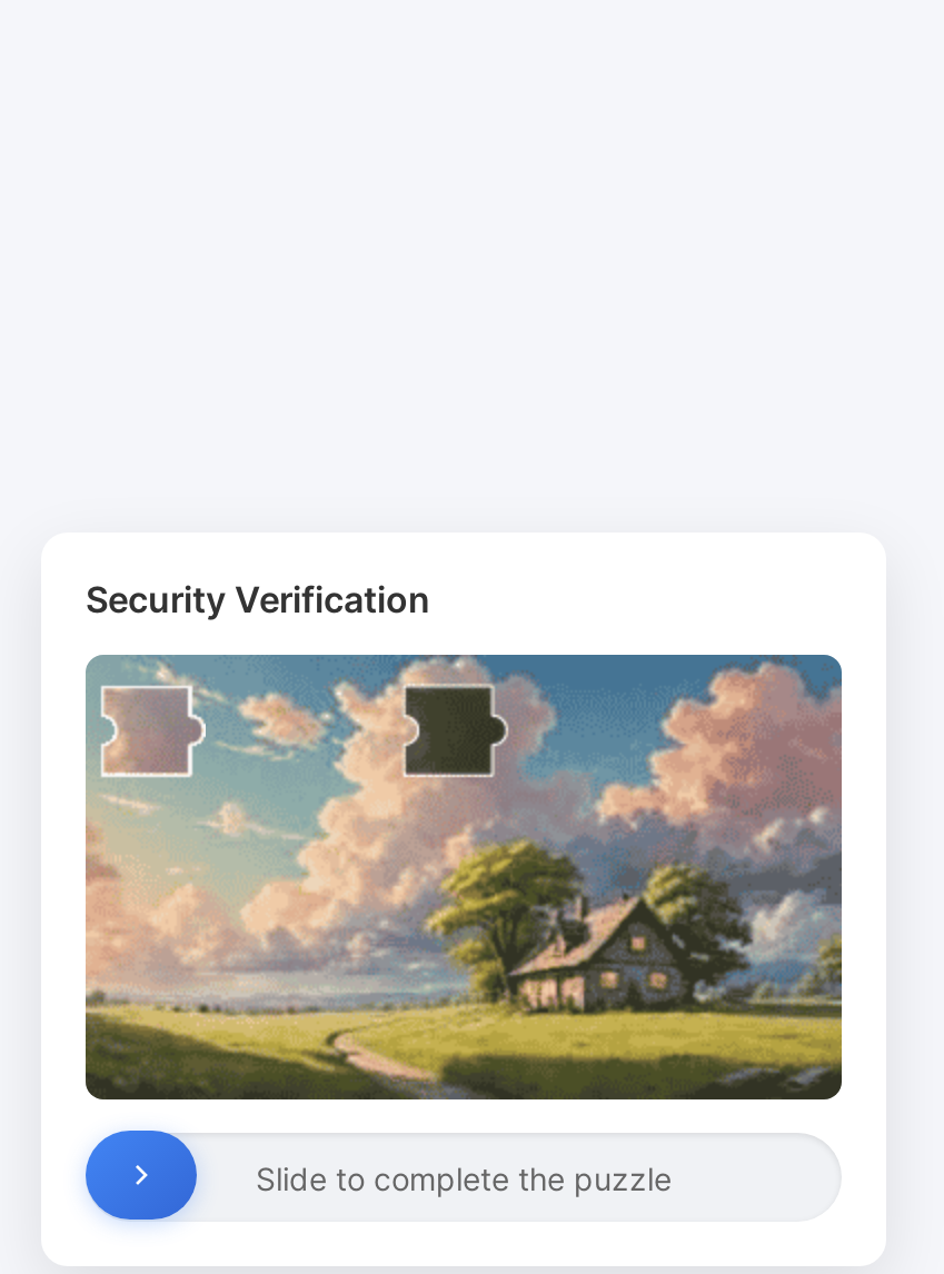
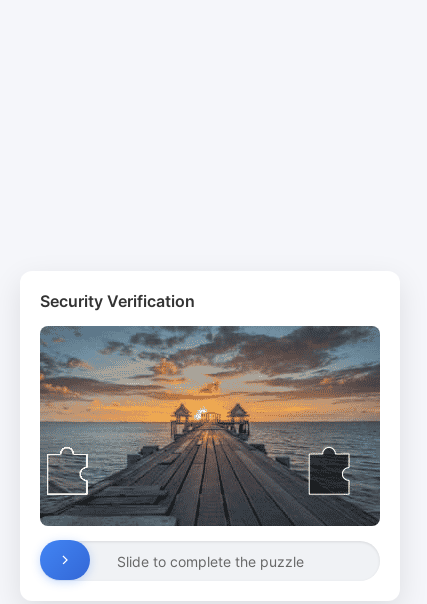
[83,655,844,1099] [image] -> [39,326,381,526] [image]

